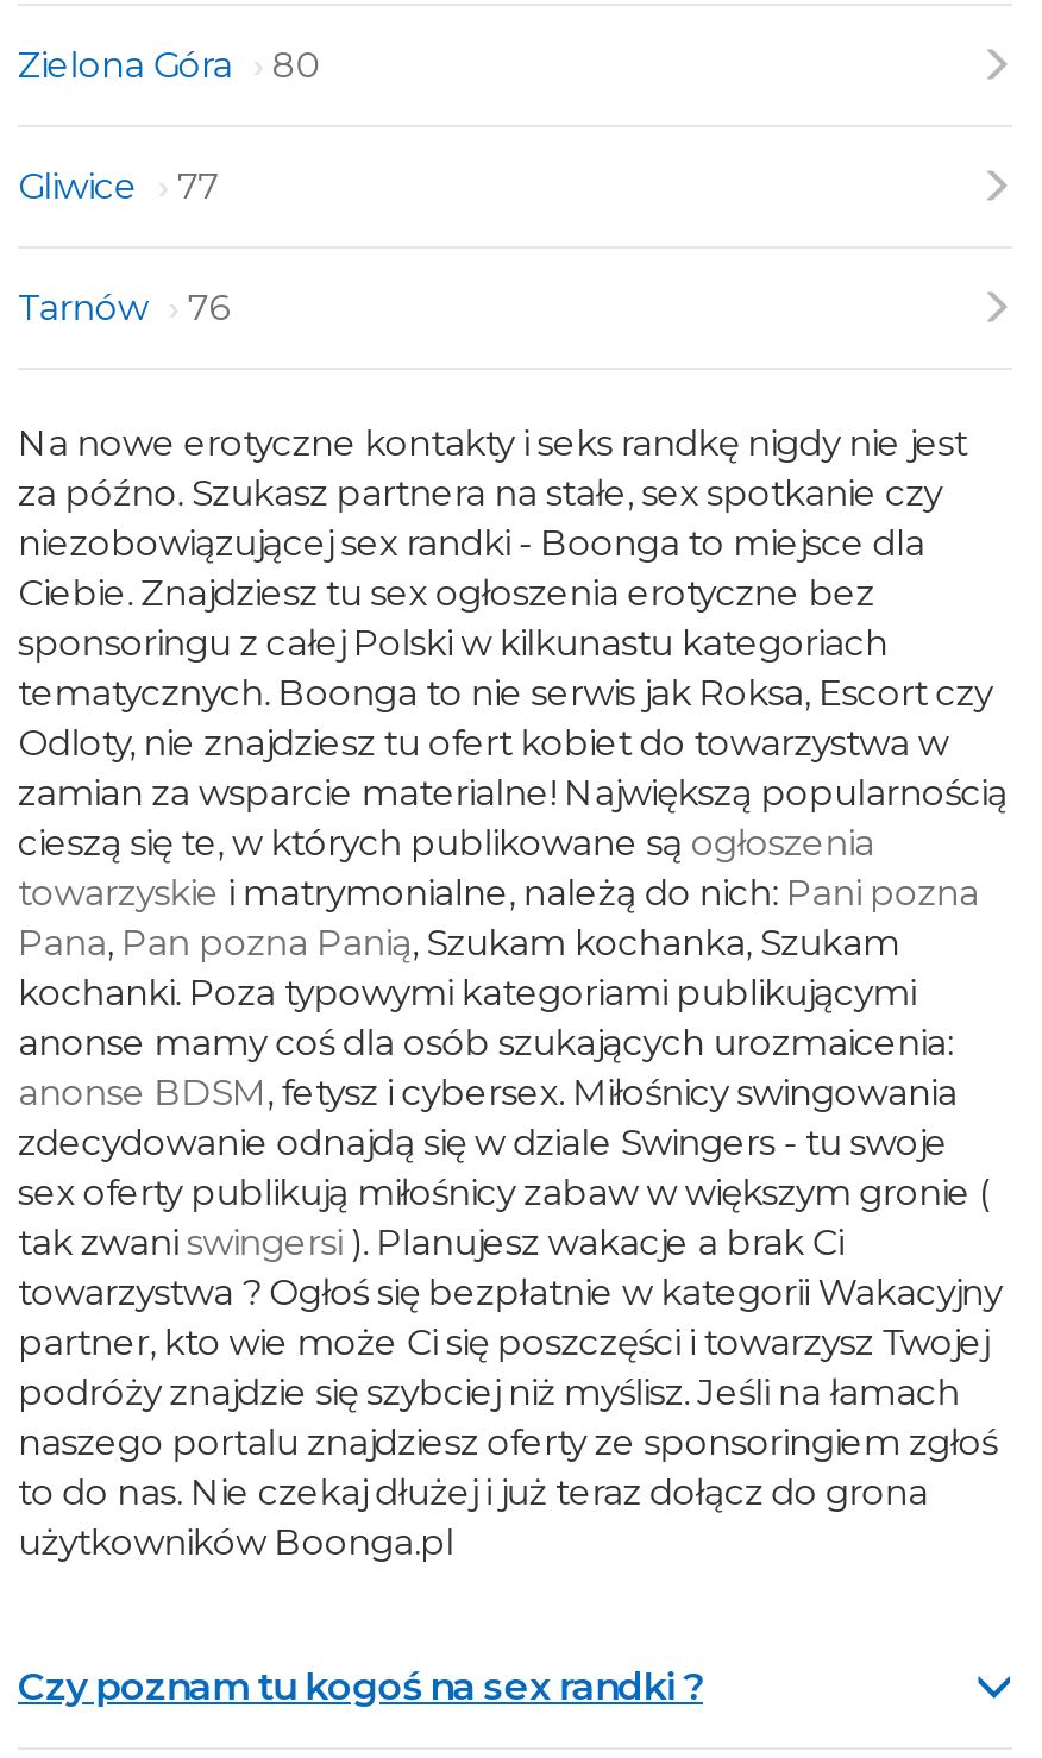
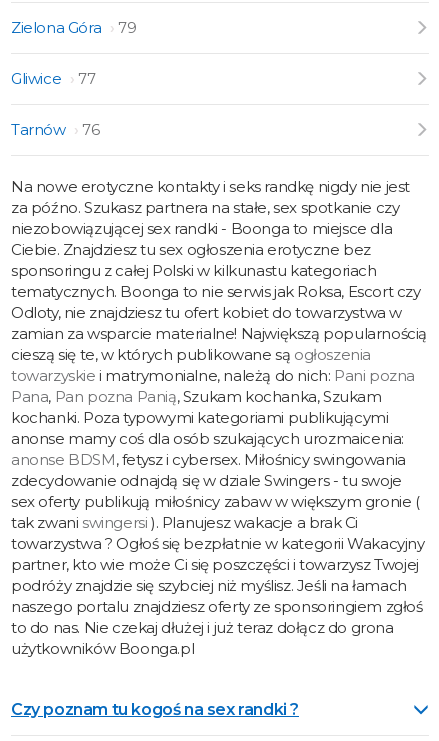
[18,42,318,87] Zielona Góra 80 -> [11,18,136,37] Zielona Góra 79

